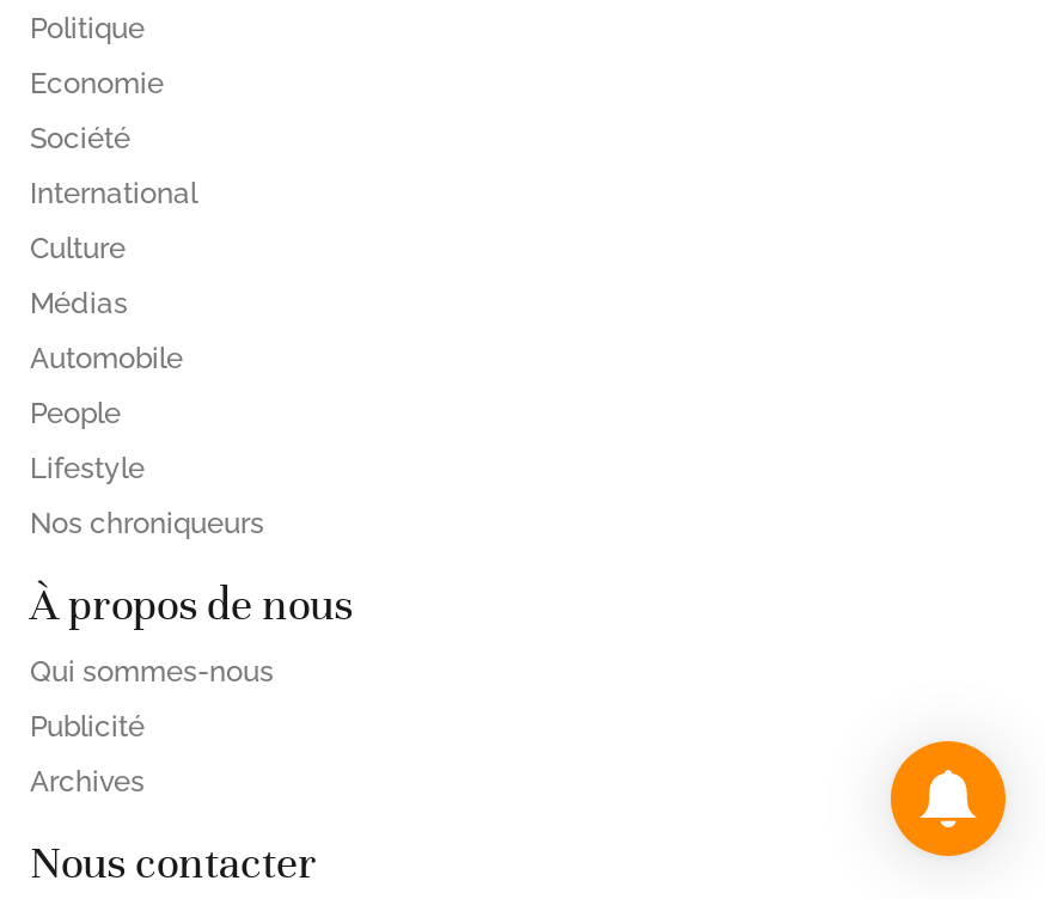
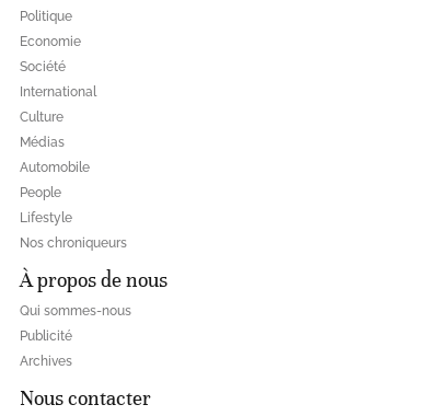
[886,736,1010,863] [image] -> none

